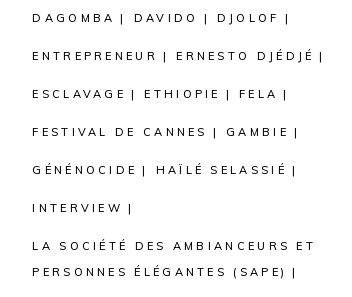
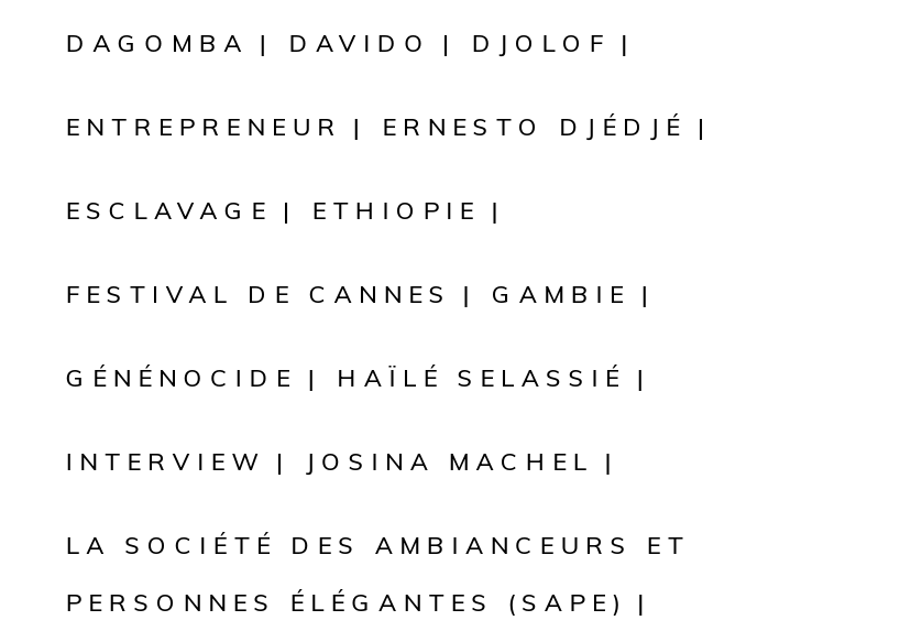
[239,86,278,100] FELA -> none
none -> [305,445,593,476] JOSINA MACHEL

